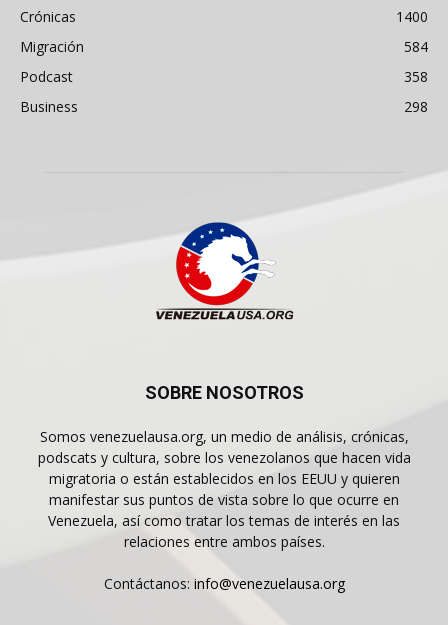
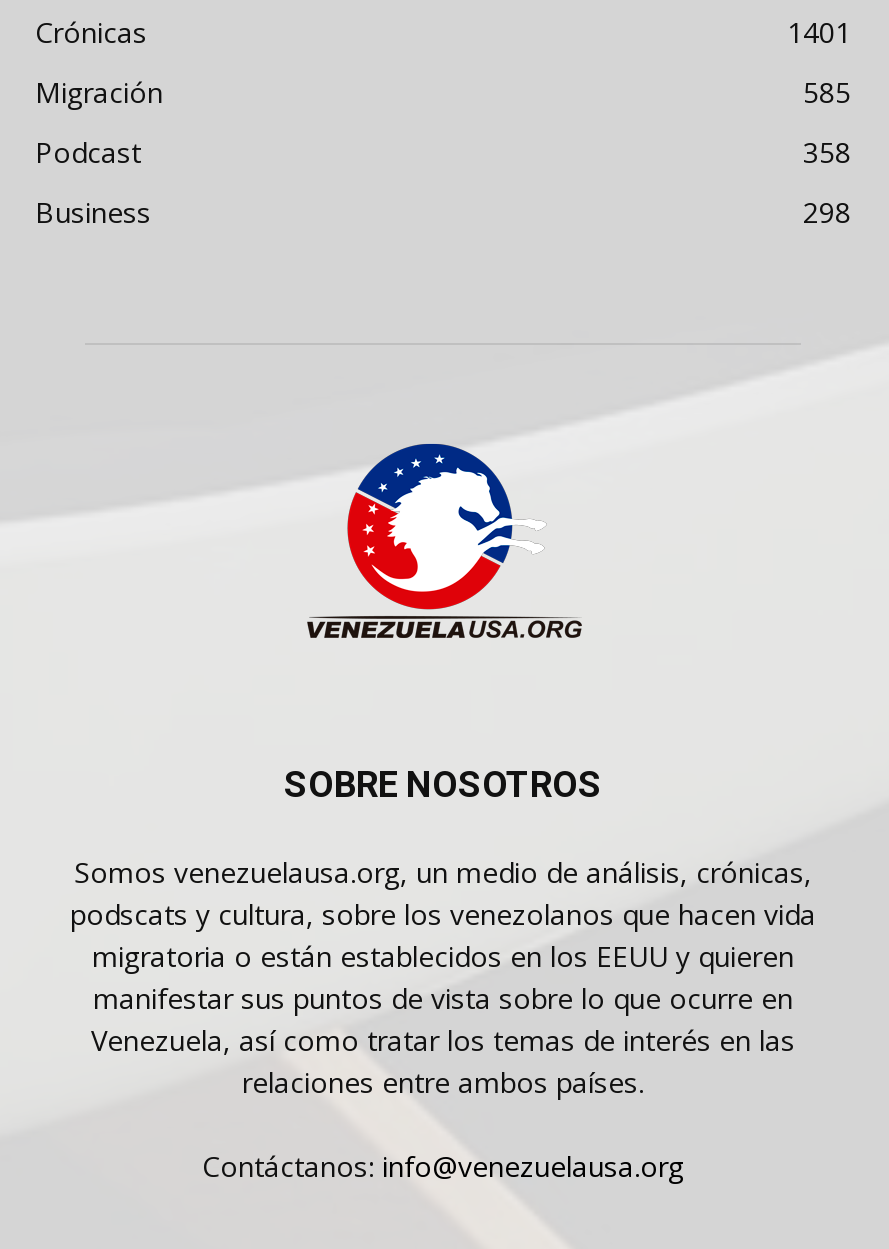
[396,6,428,25] 1400 -> [787,12,851,50] 1401
[404,36,428,55] 584 -> [803,72,851,110] 585

